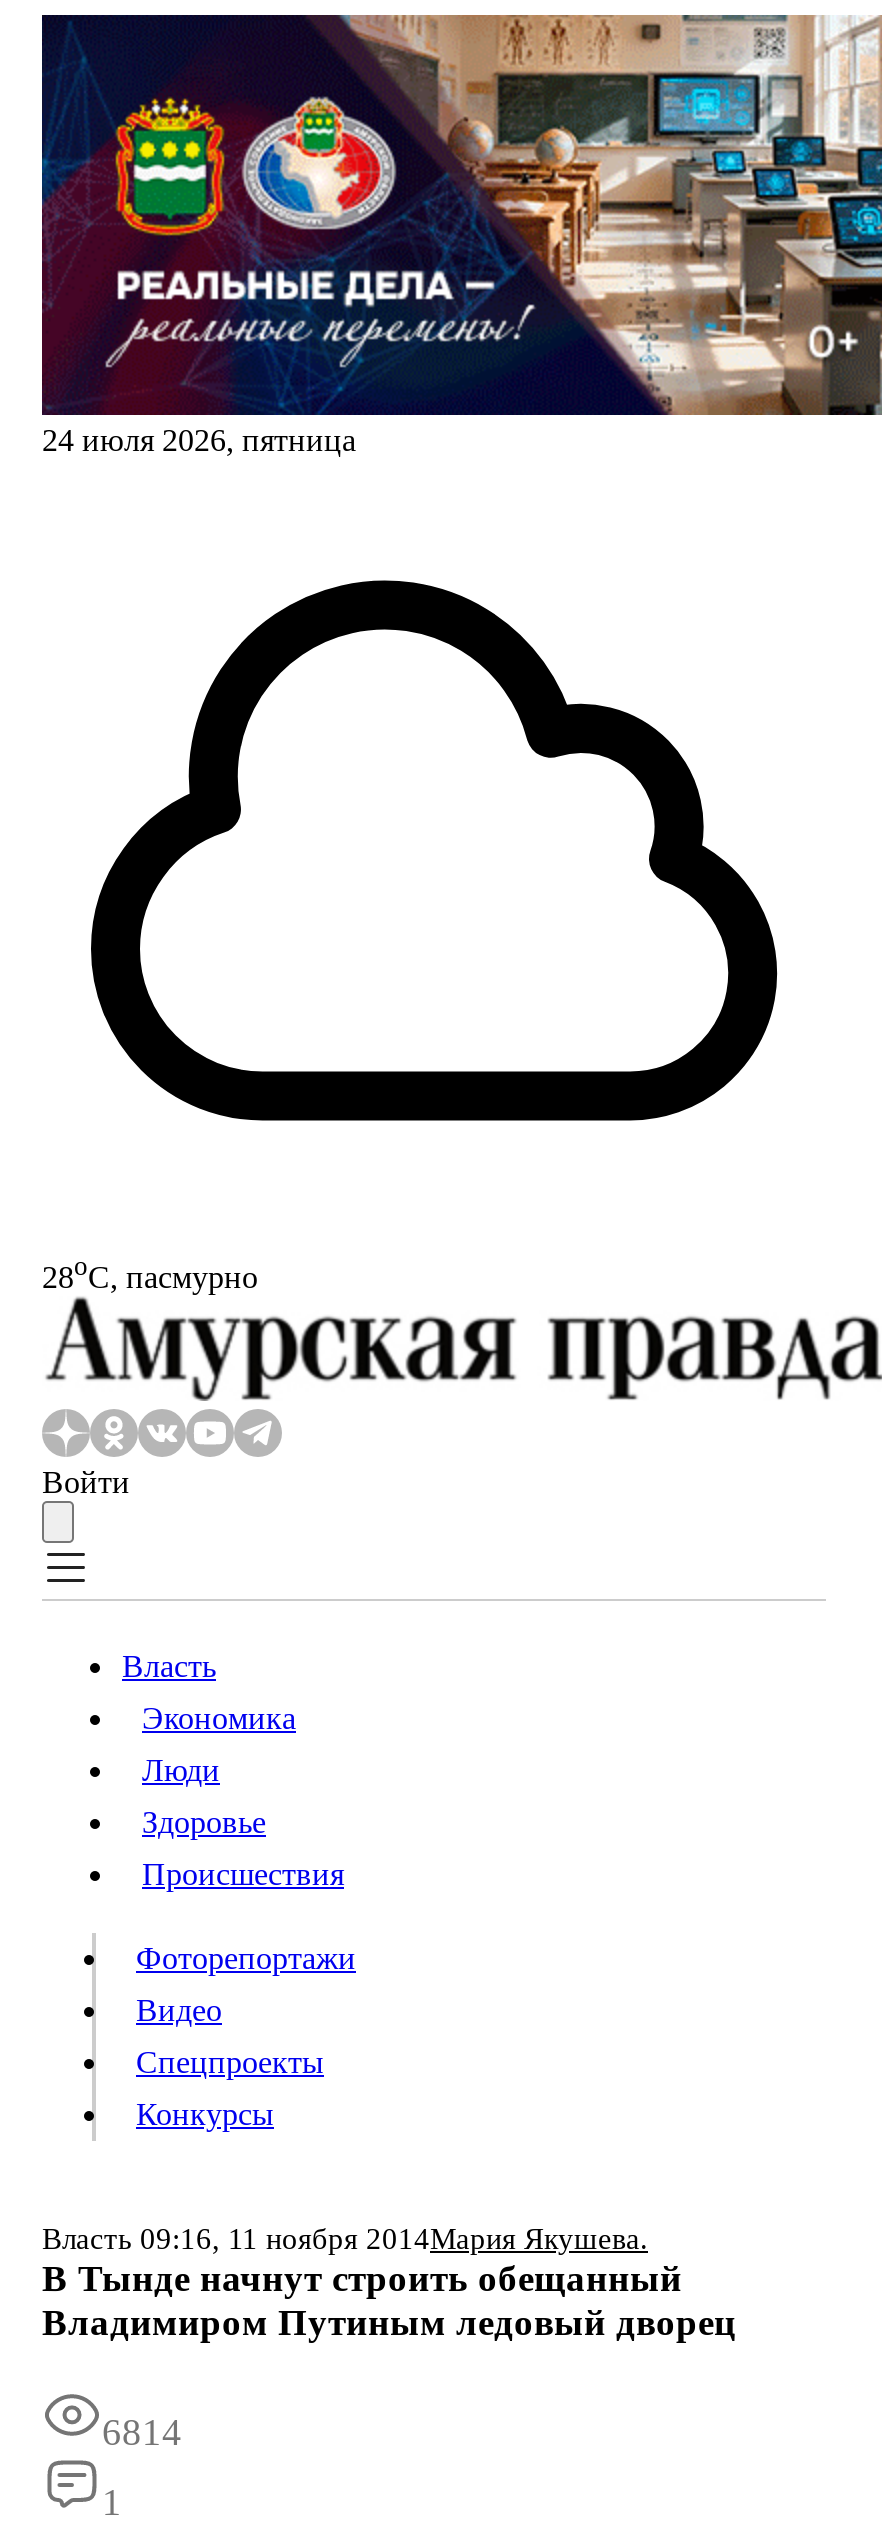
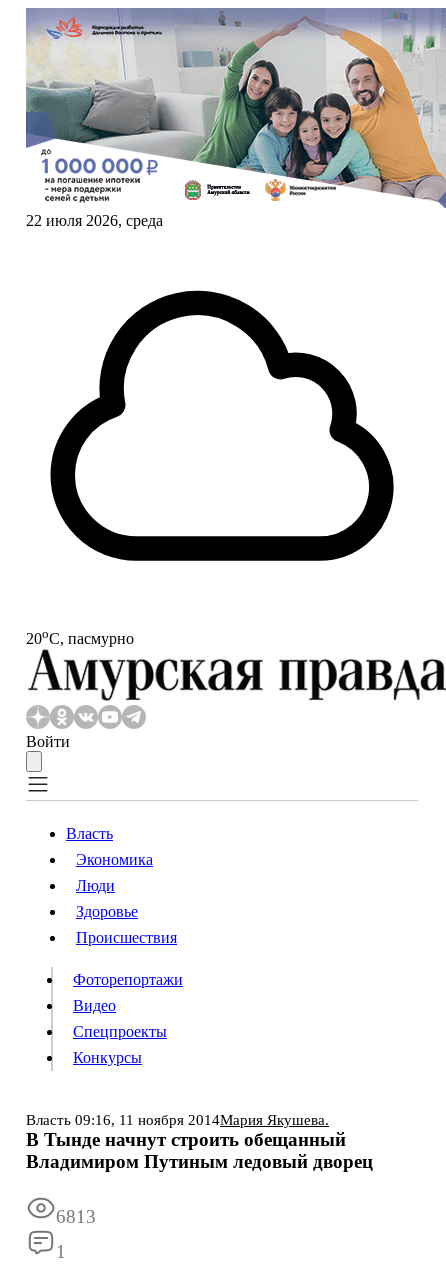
[40,13,876,457] [image] | 24 июля 2026, пятница -> [25,8,443,229] [image] | 22 июля 2026, среда
[42,1251,258,1294] 28oС, пасмурно -> [26,626,134,647] 20oС, пасмурно
[102,2412,182,2454] 6814 -> [56,1206,96,1227] 6813

